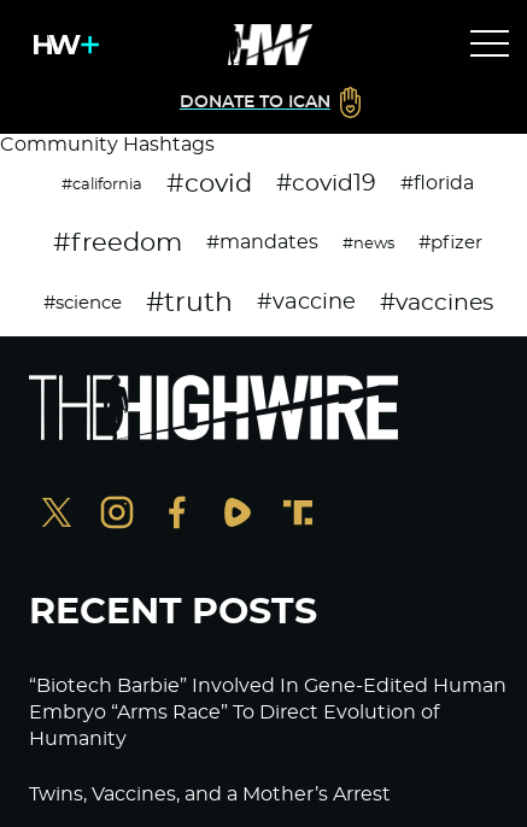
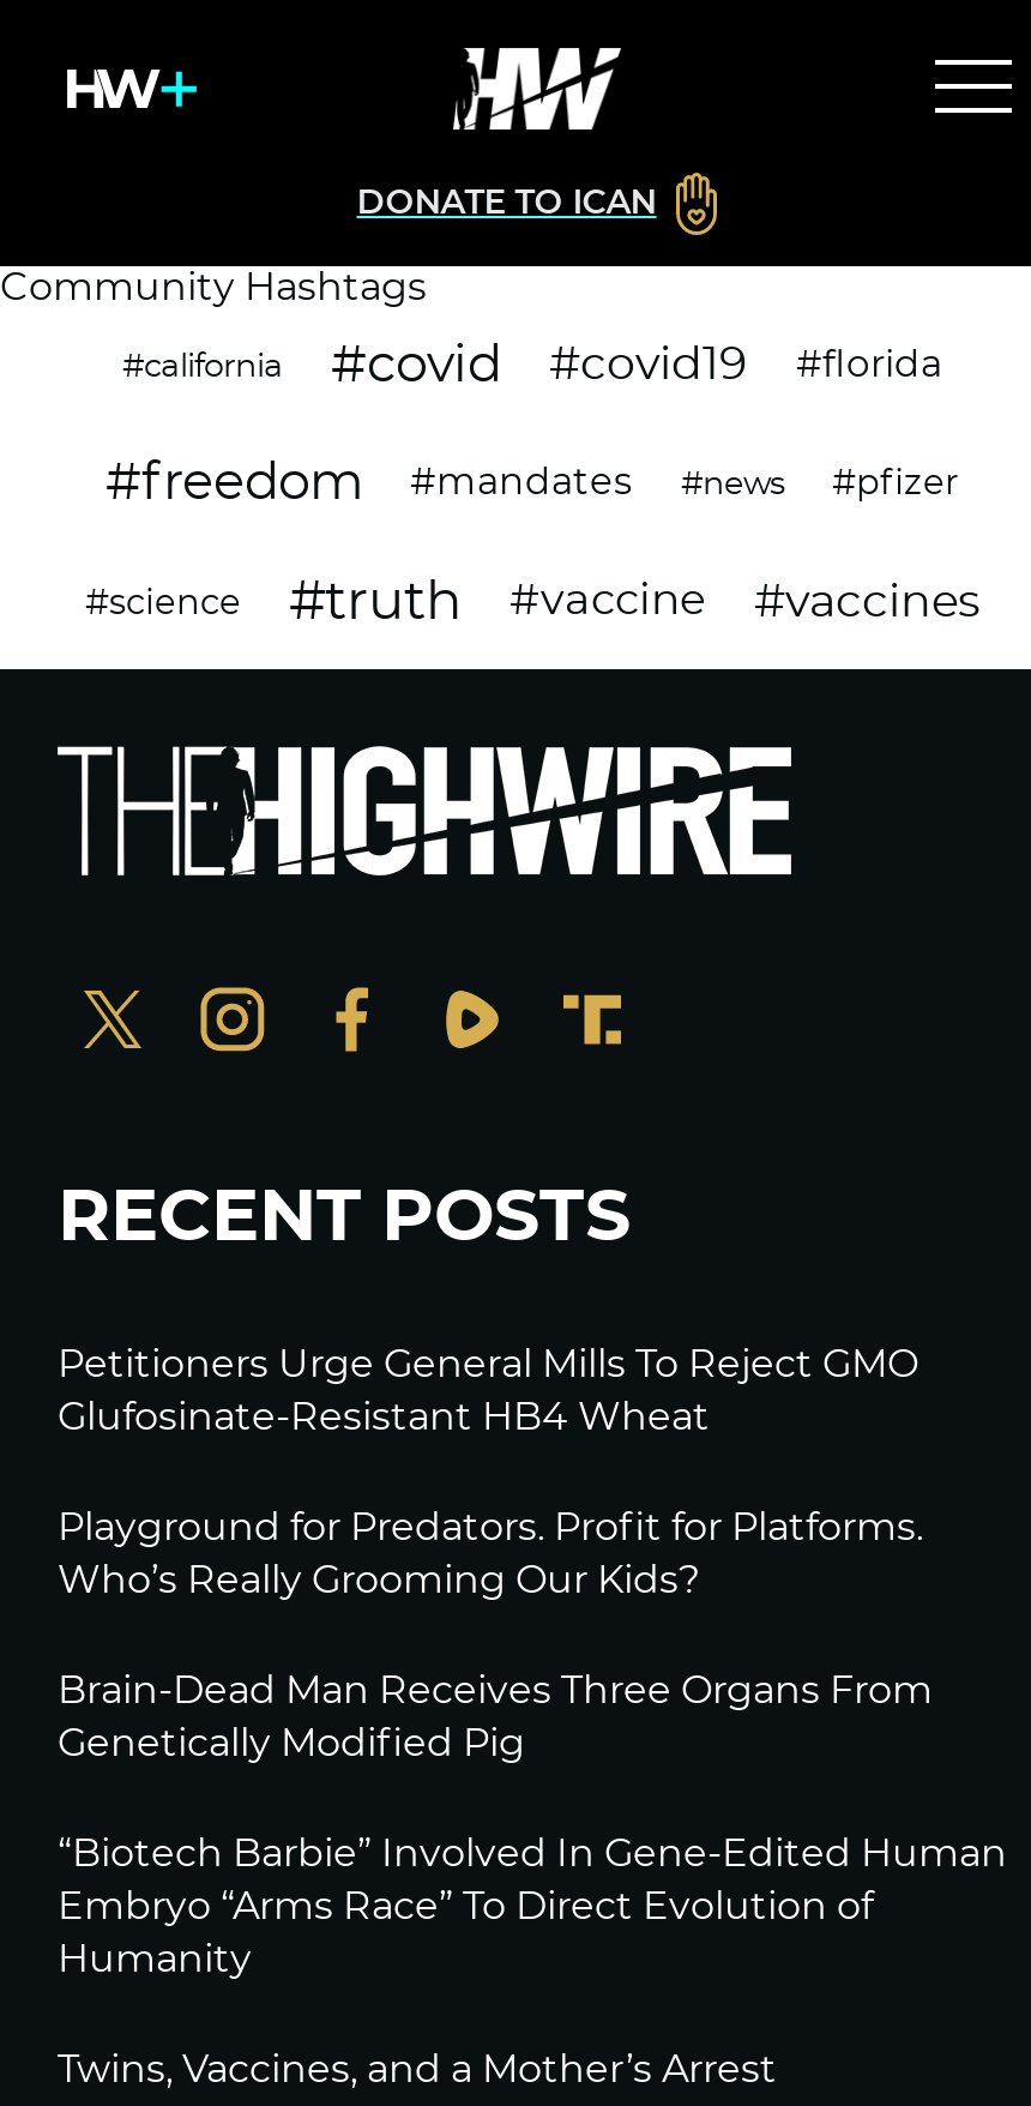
none -> [58,1346,933,1763] Petitioners Urge General Mills To Reject GMO | Glufosinate-Resistant HB4 Wheat | Playground for Predators. Profit for Platforms. | Who’s Really Grooming Our Kids? | Brain-Dead Man Receives Three Organs From | Genetically Modified Pig

